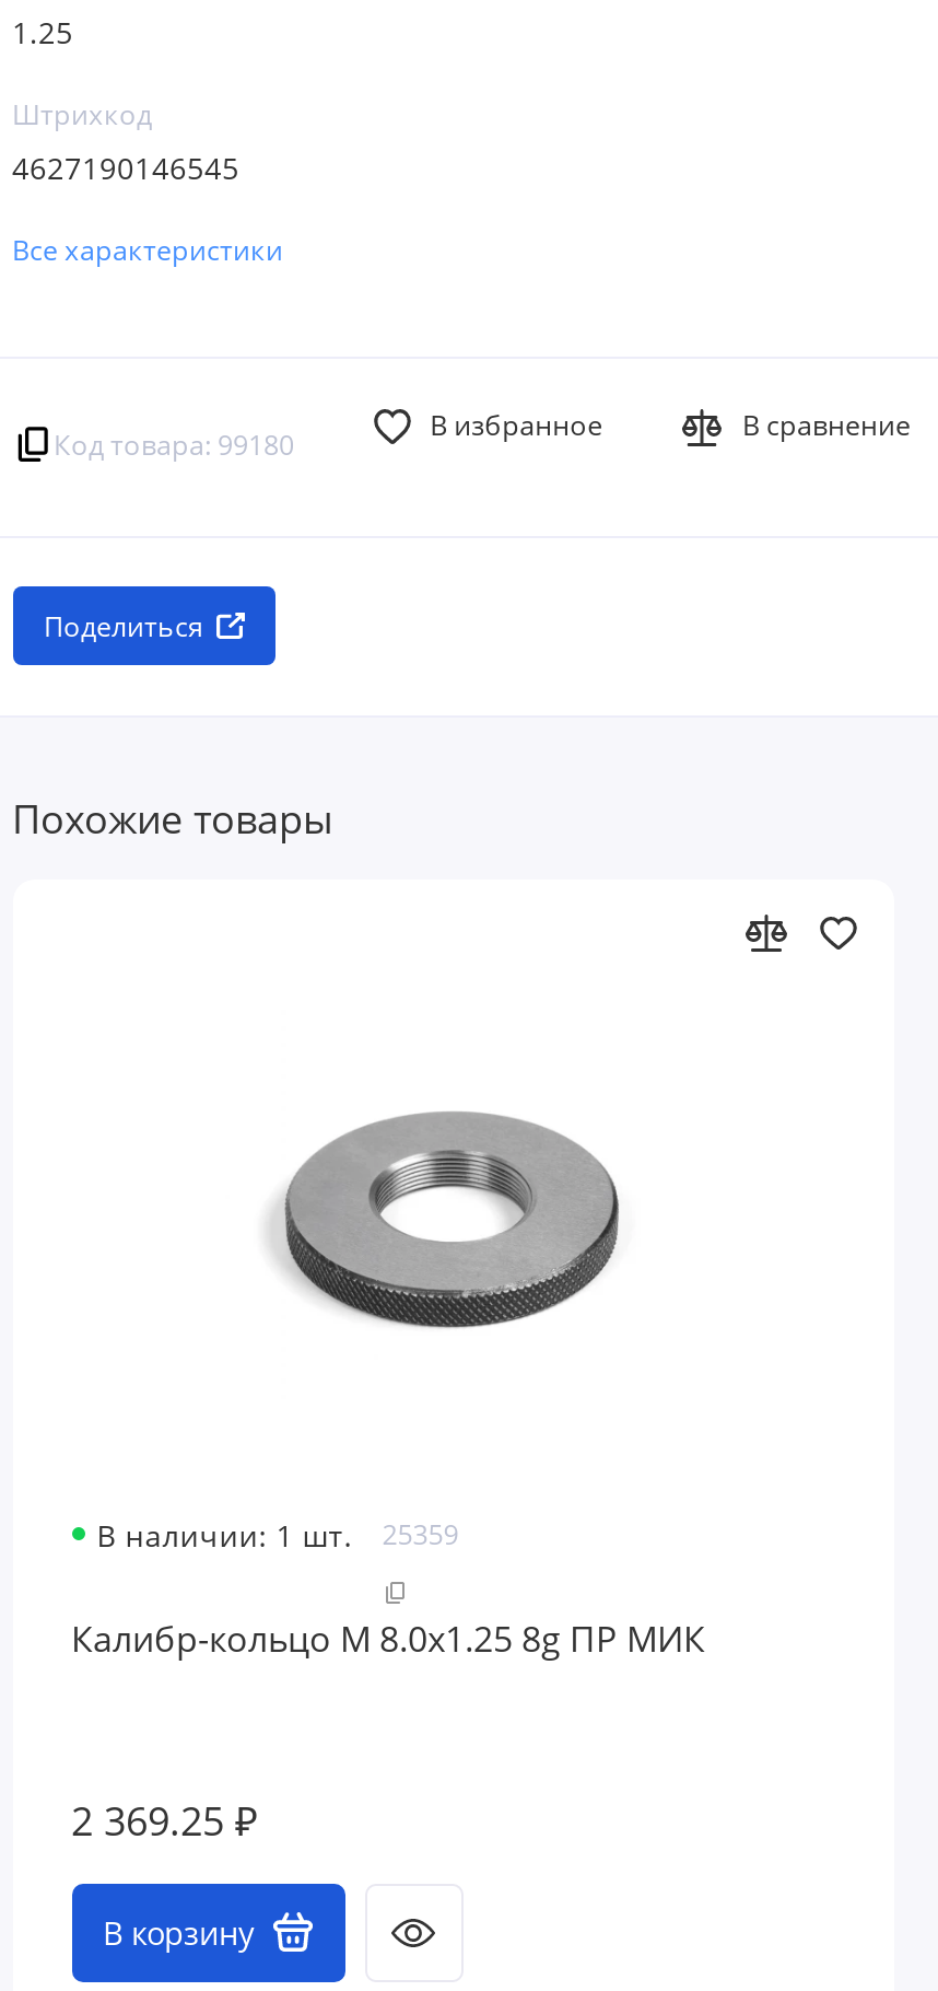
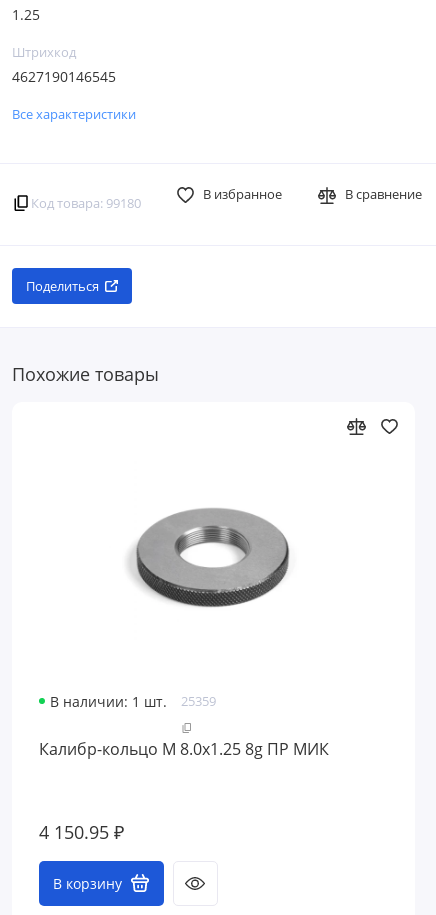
[71,1794,257,1846] 2 369.25 ₽ -> [38,820,123,844] 4 150.95 ₽

